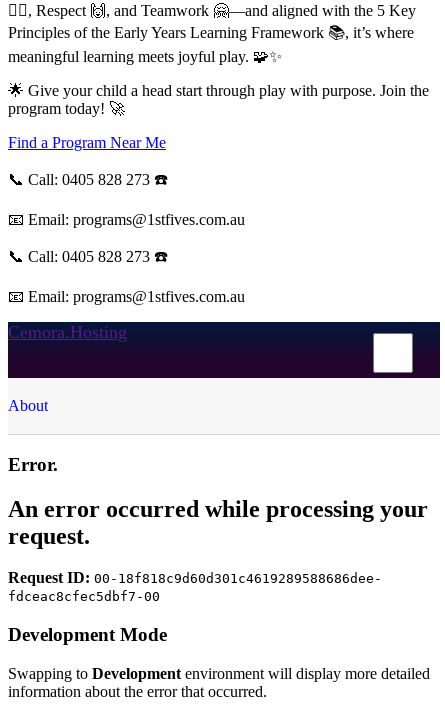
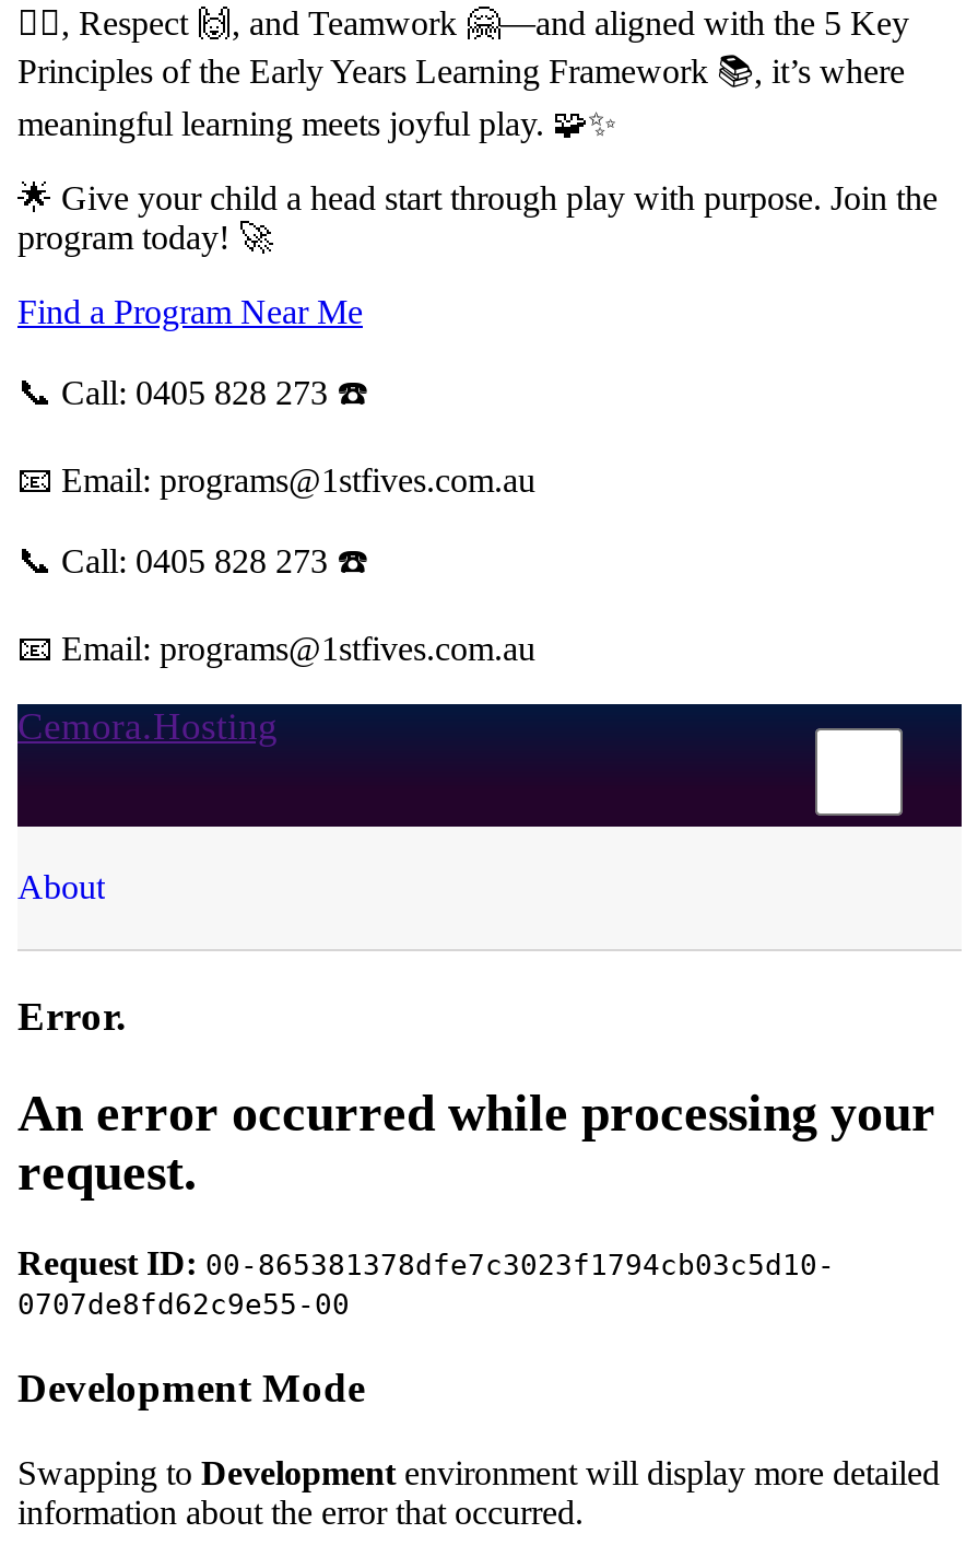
[8,569,382,604] Request ID: 00-18f818c9d60d301c4619289588686dee- | fdceac8cfec5dbf7-00 -> [17,1245,835,1322] Request ID: 00-865381378dfe7c3023f1794cb03c5d10- | 0707de8fd62c9e55-00

